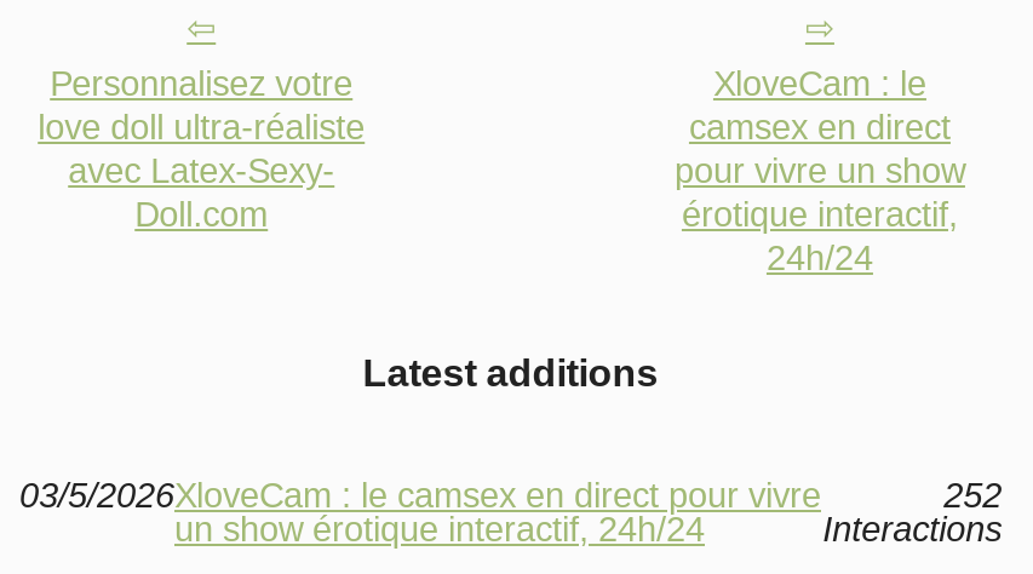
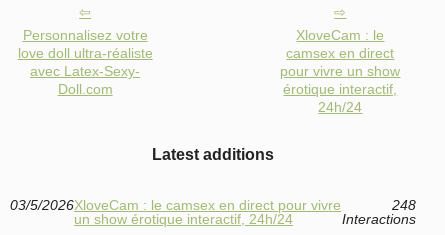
[944,475,1002,514] 252 -> [392,197,416,213] 248

